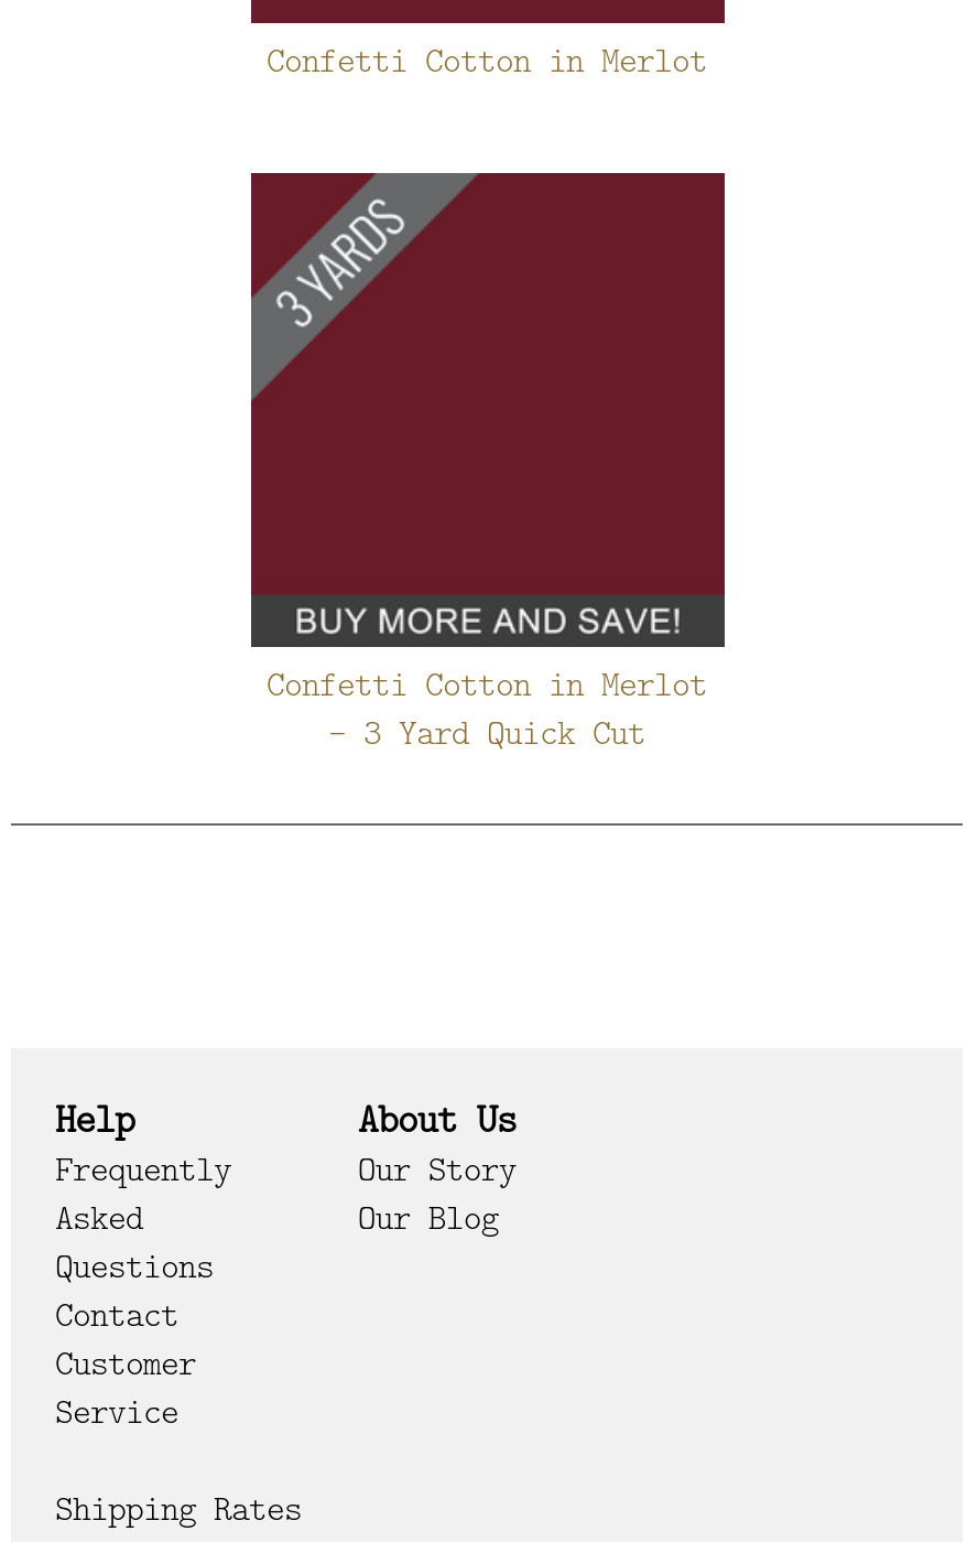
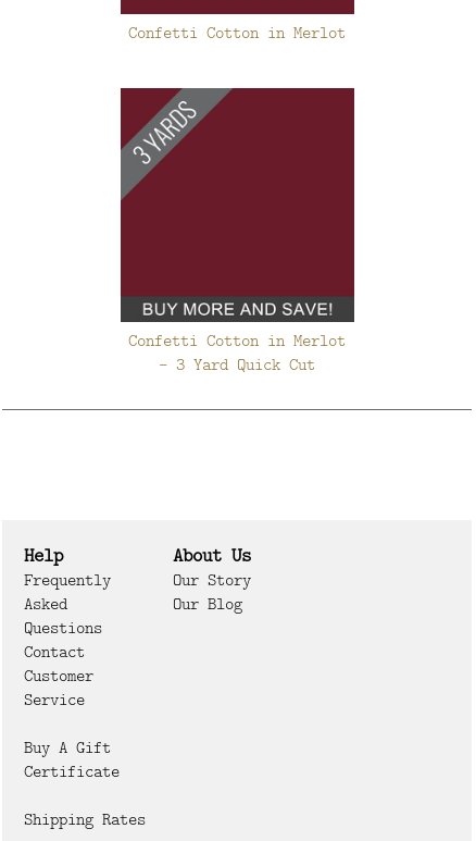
none -> [24,735,120,783] Buy A Gift | Certificate

